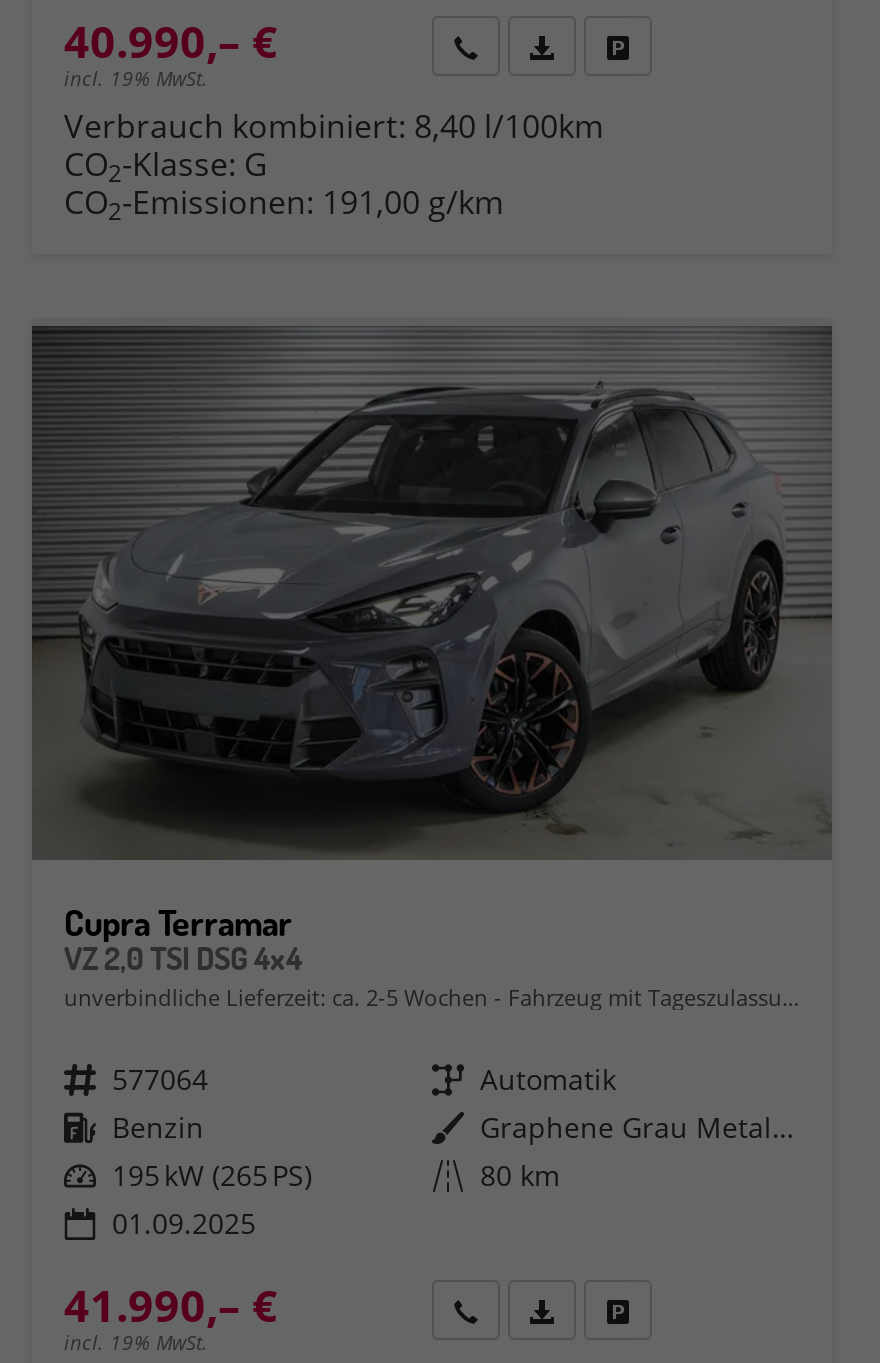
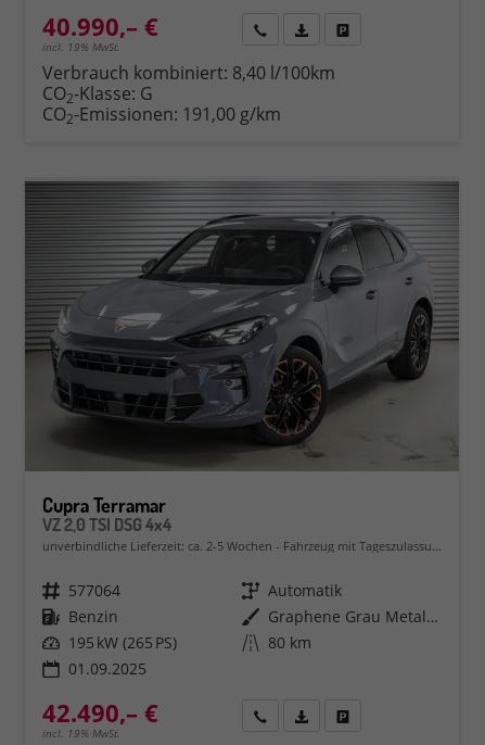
[64,1273,278,1333] 41.990,– € -> [42,696,158,729] 42.490,– €

